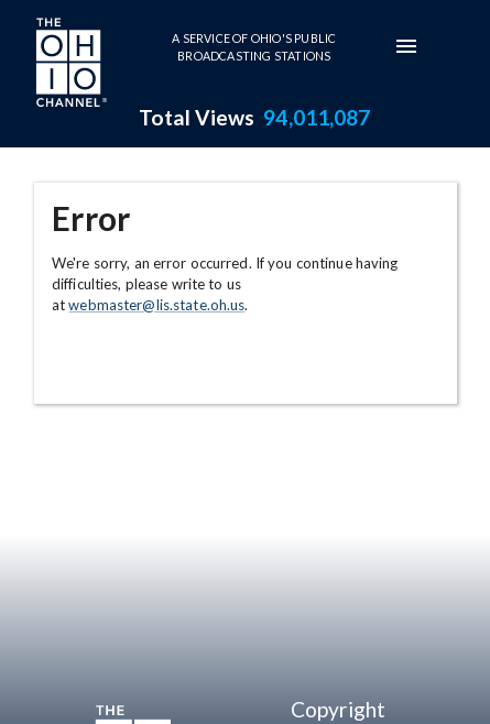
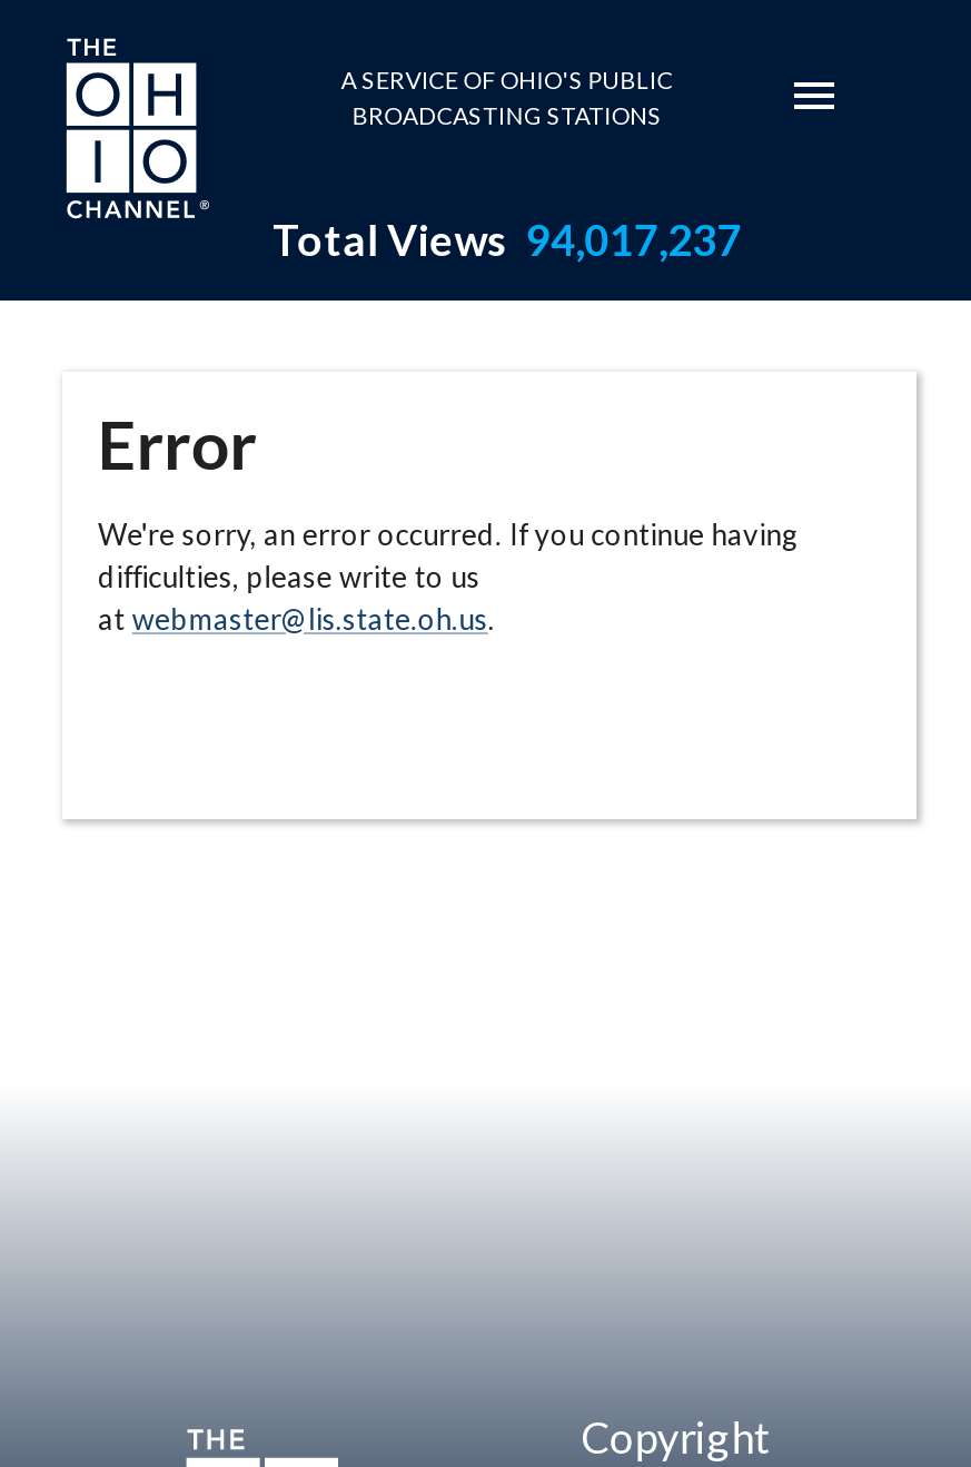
[138,105,370,130] Total Views 94,011,087 -> [273,214,741,265] Total Views 94,017,237

